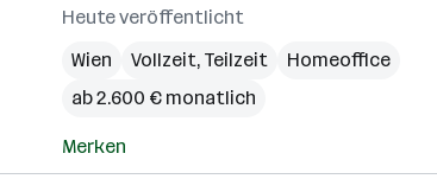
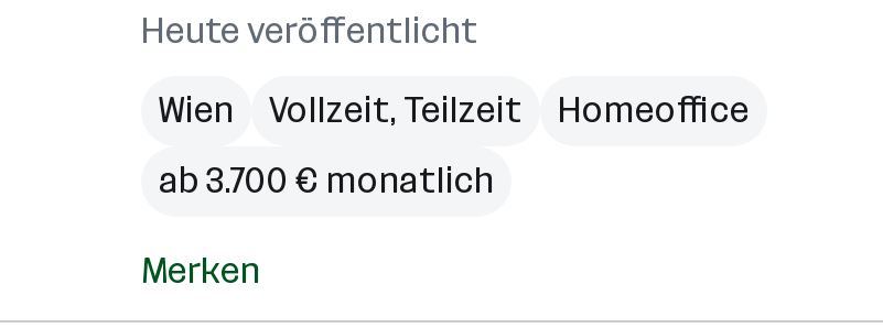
[71,87,256,109] ab 2.600 € monatlich -> [159,160,494,201] ab 3.700 € monatlich

